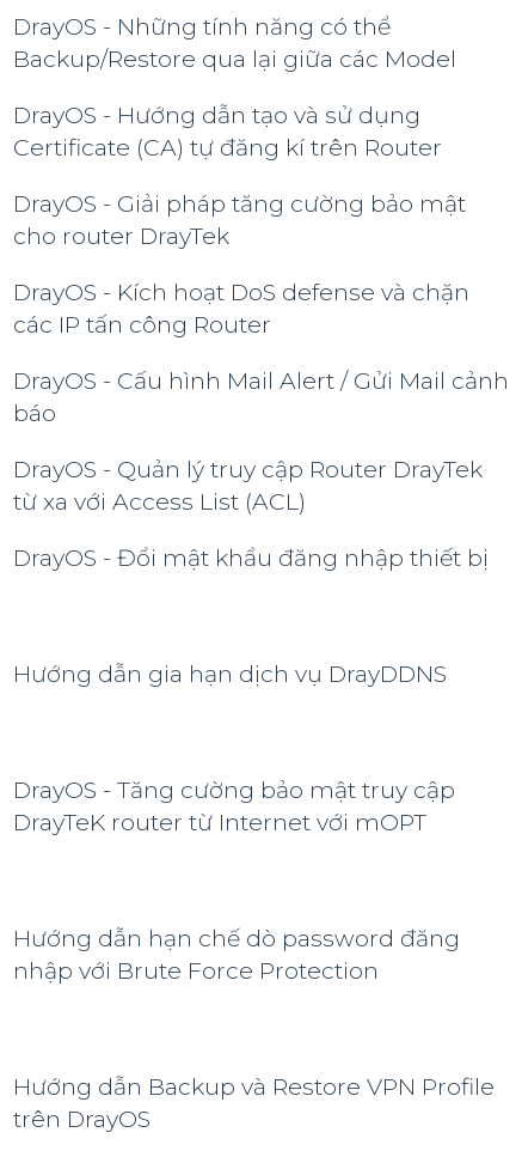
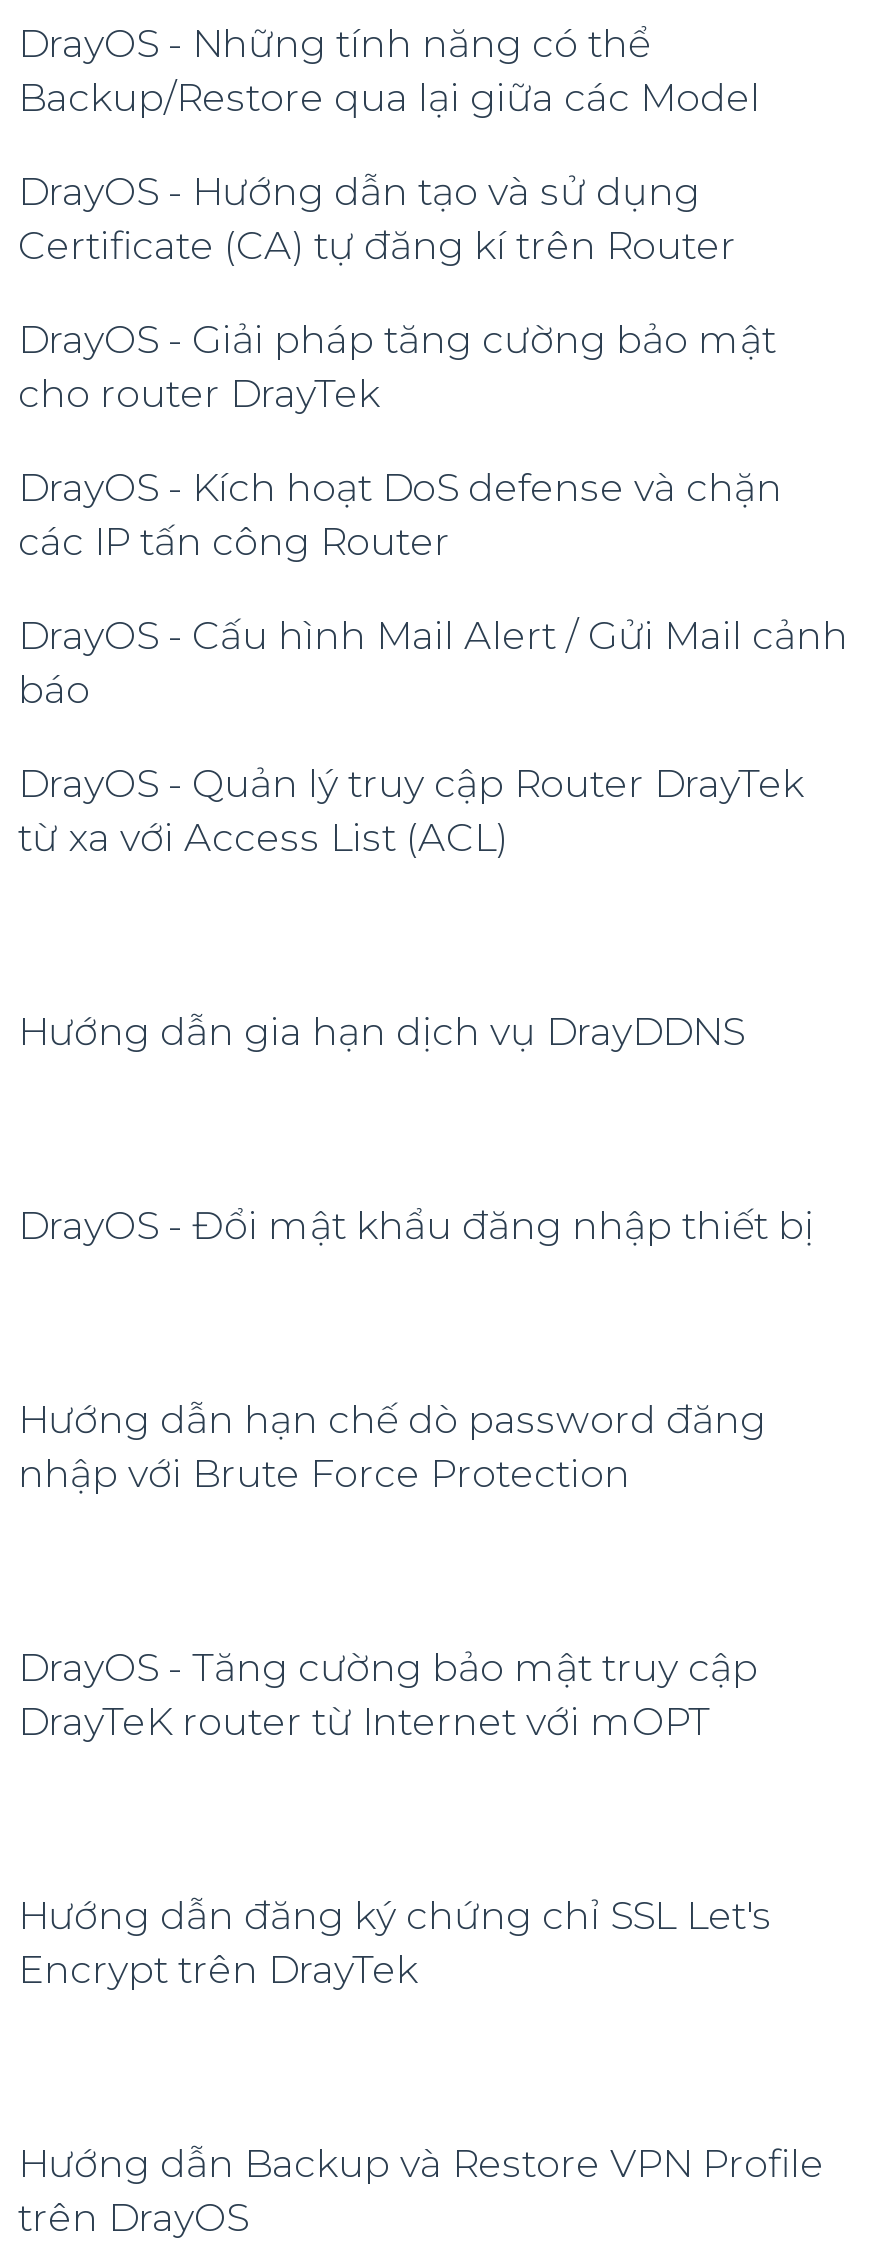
moved [13,659,447,688] -> [18,1007,744,1055]: Hướng dẫn gia hạn dịch vụ DrayDDNS
none -> [18,1891,772,1993] Hướng dẫn đăng ký chứng chỉ SSL Let's | Encrypt trên DrayTek
moved [13,924,460,985] -> [18,1395,766,1497]: Hướng dẫn hạn chế dò password đăng | nhập với Brute Force Protection

